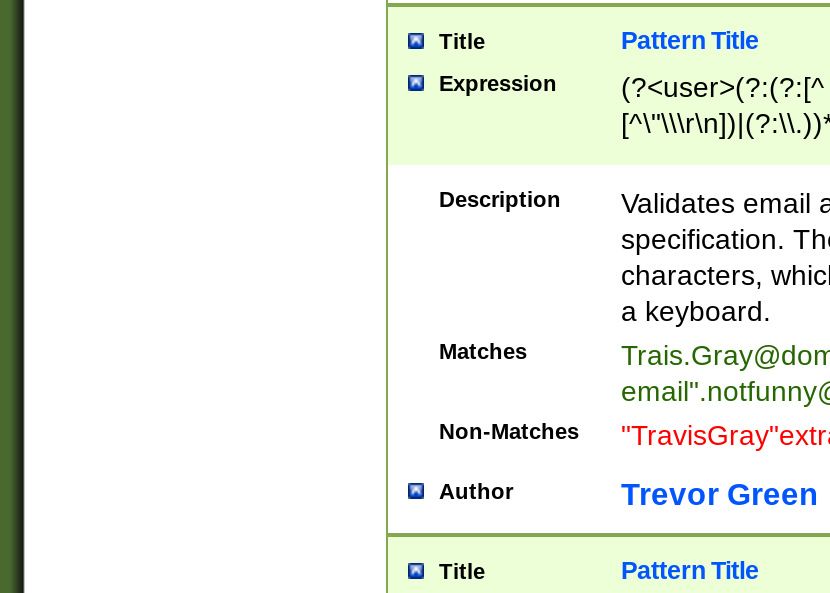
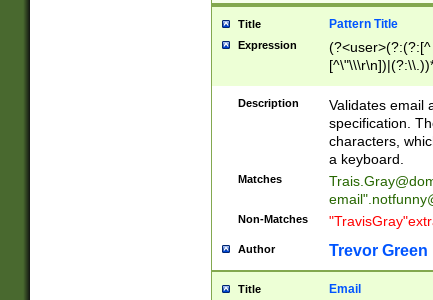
[621,557,759,585] Pattern Title -> [328,282,360,296] Email

